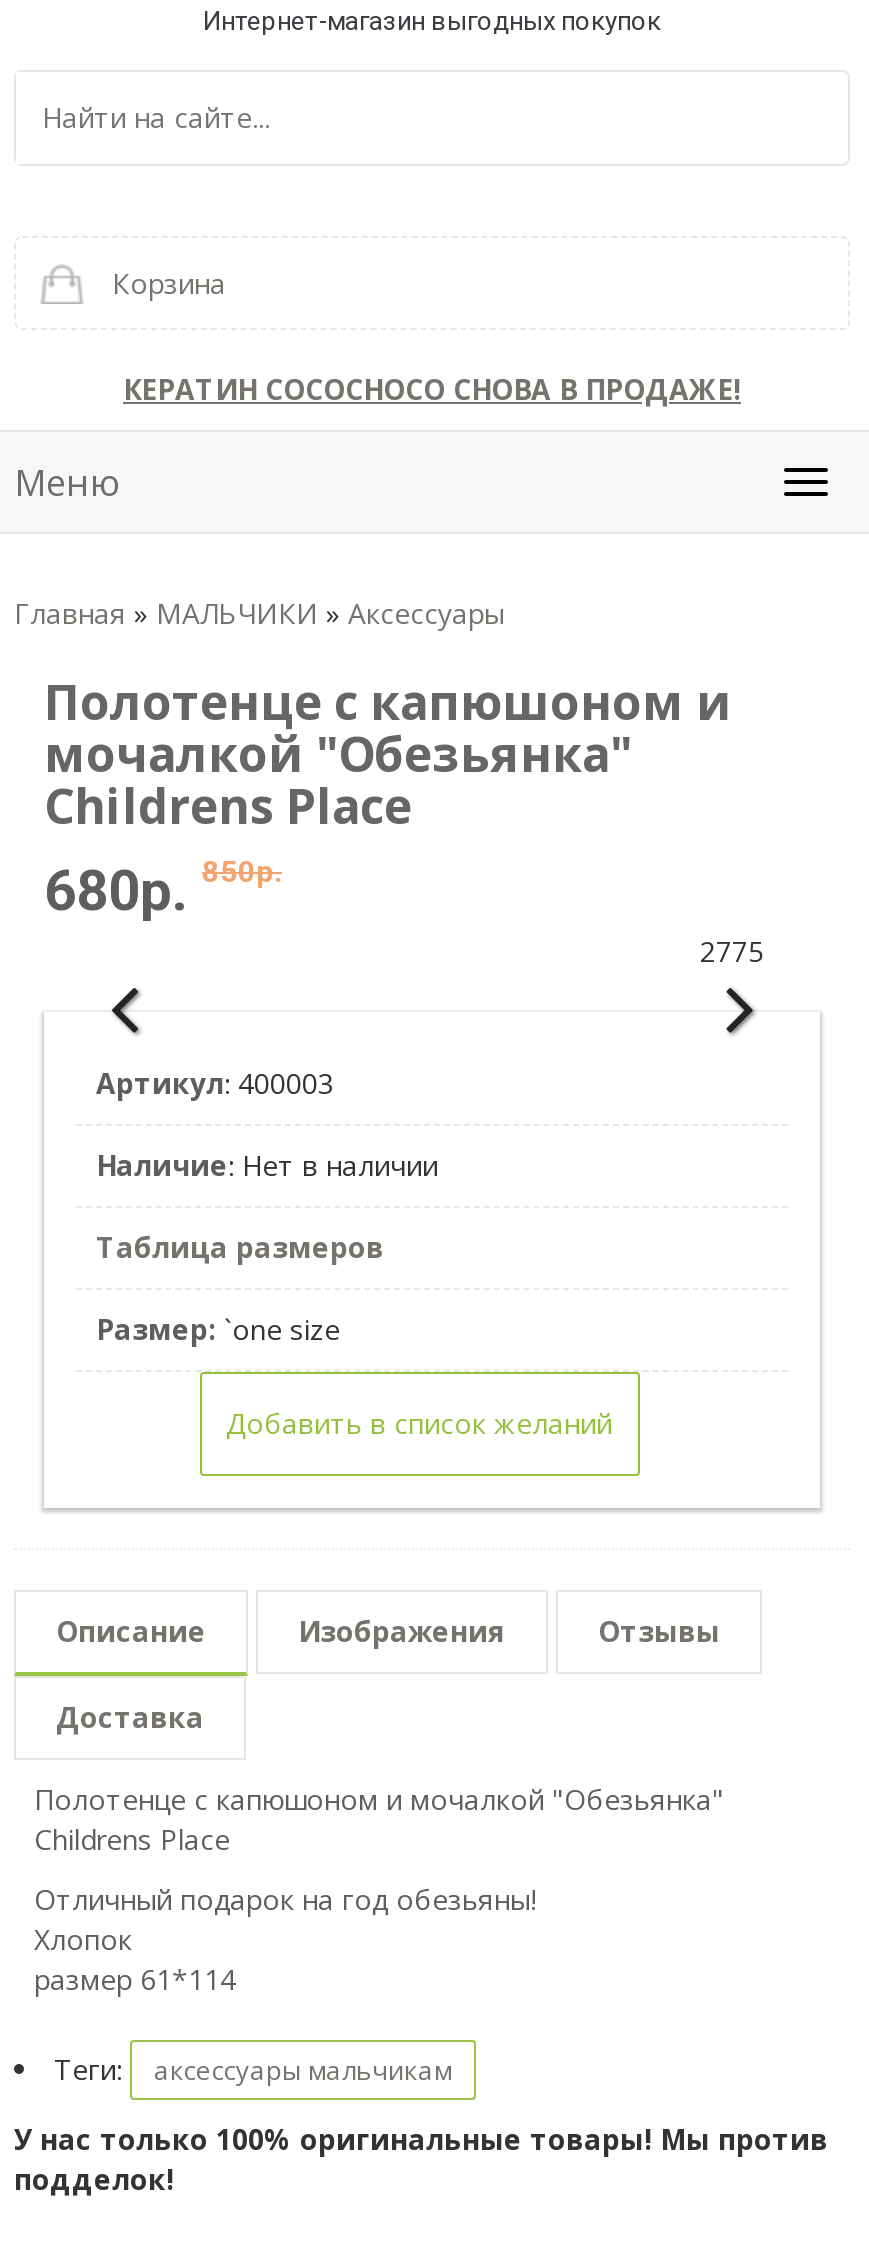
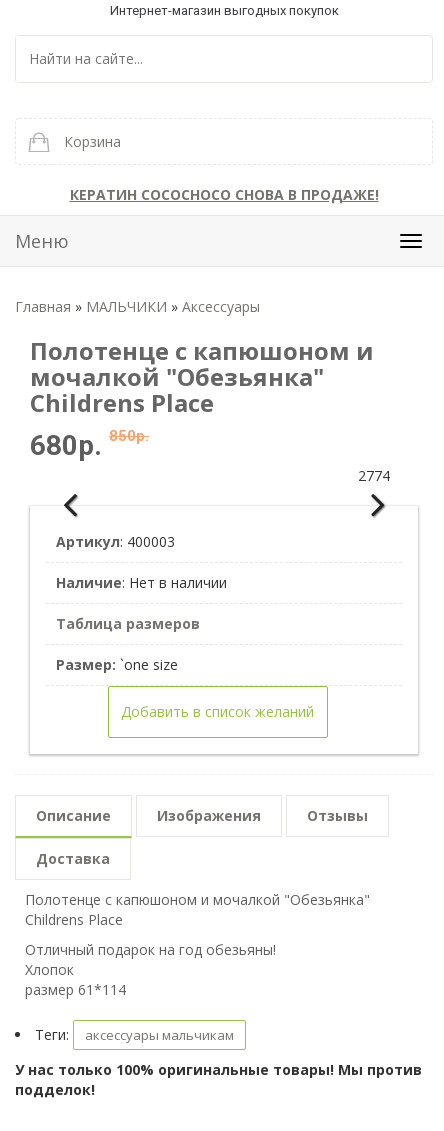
[700,932,820,970] 2775 -> [358,466,418,485] 2774

